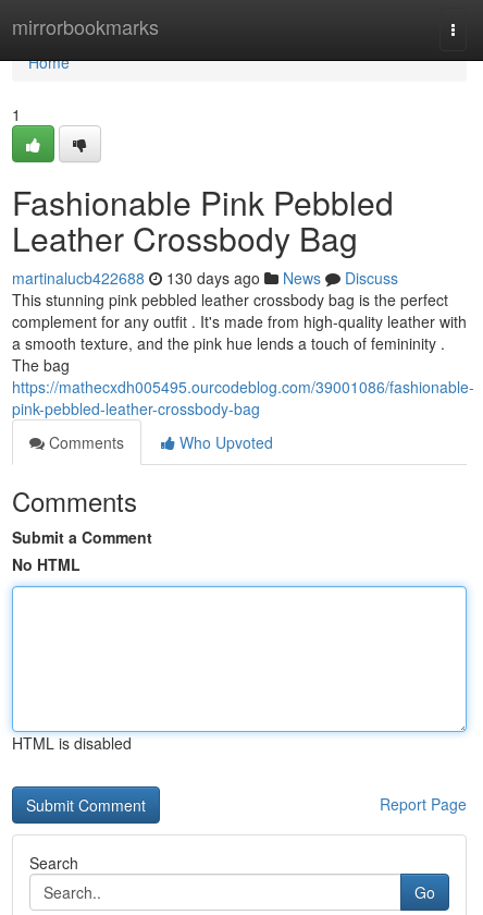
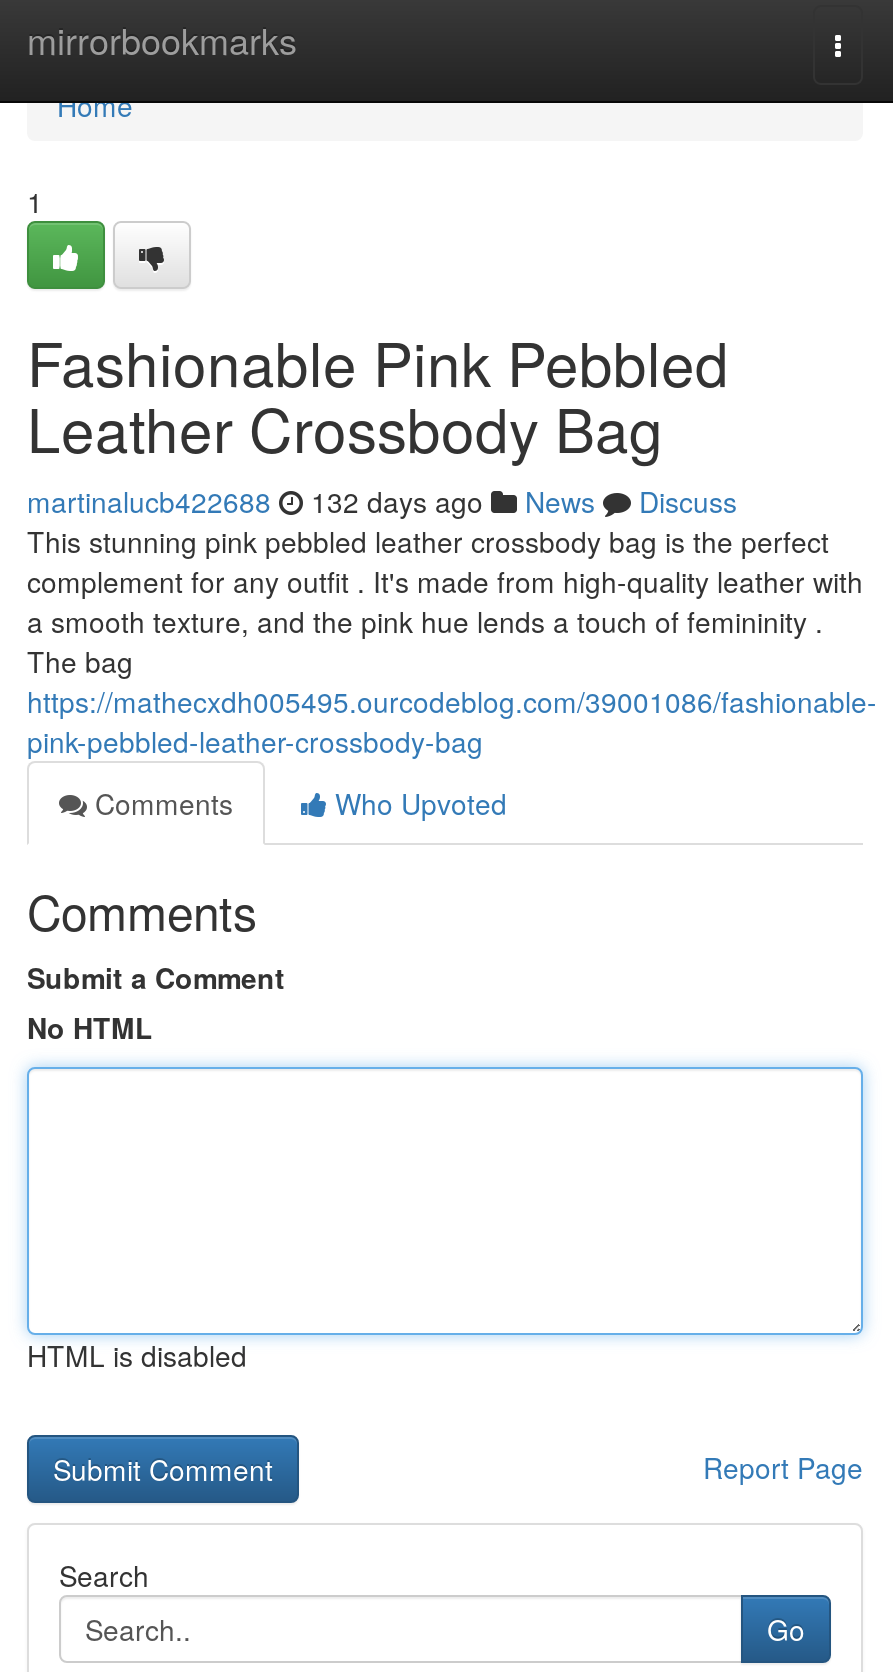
[12,267,398,289] martinalucb422688 130 days ago News Discuss -> [27,481,737,521] martinalucb422688 132 days ago News Discuss

